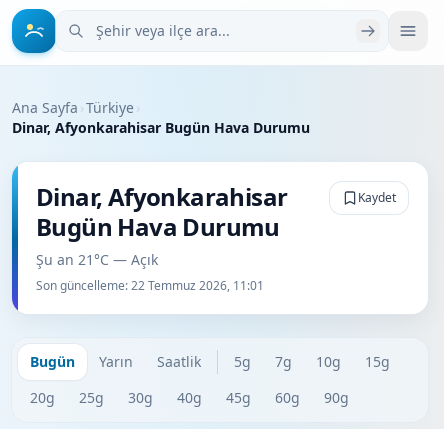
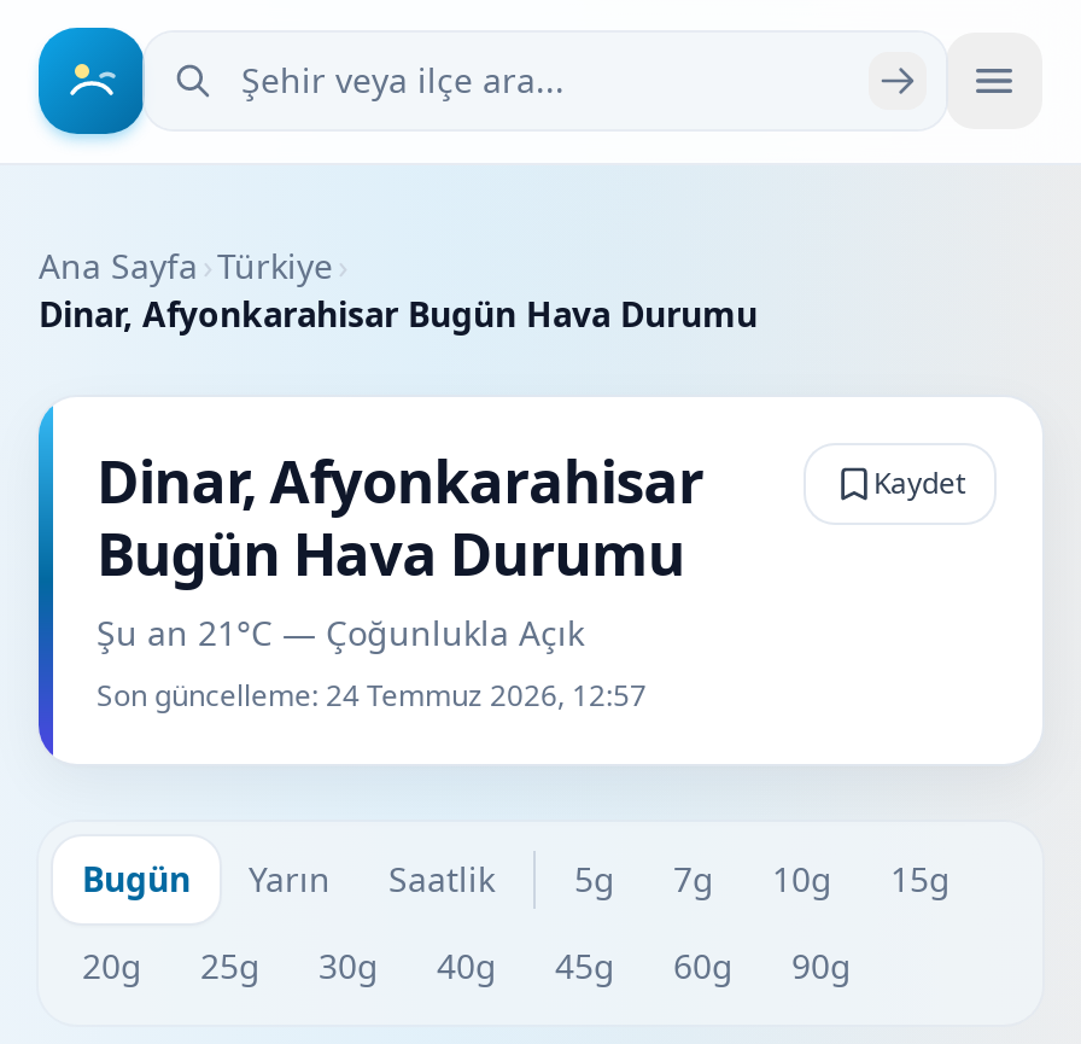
[36,250,264,294] Şu an 21°C — Açık | Son güncelleme: 22 Temmuz 2026, 11:01 -> [97,610,647,716] Şu an 21°C — Çoğunlukla Açık | Son güncelleme: 24 Temmuz 2026, 12:57

